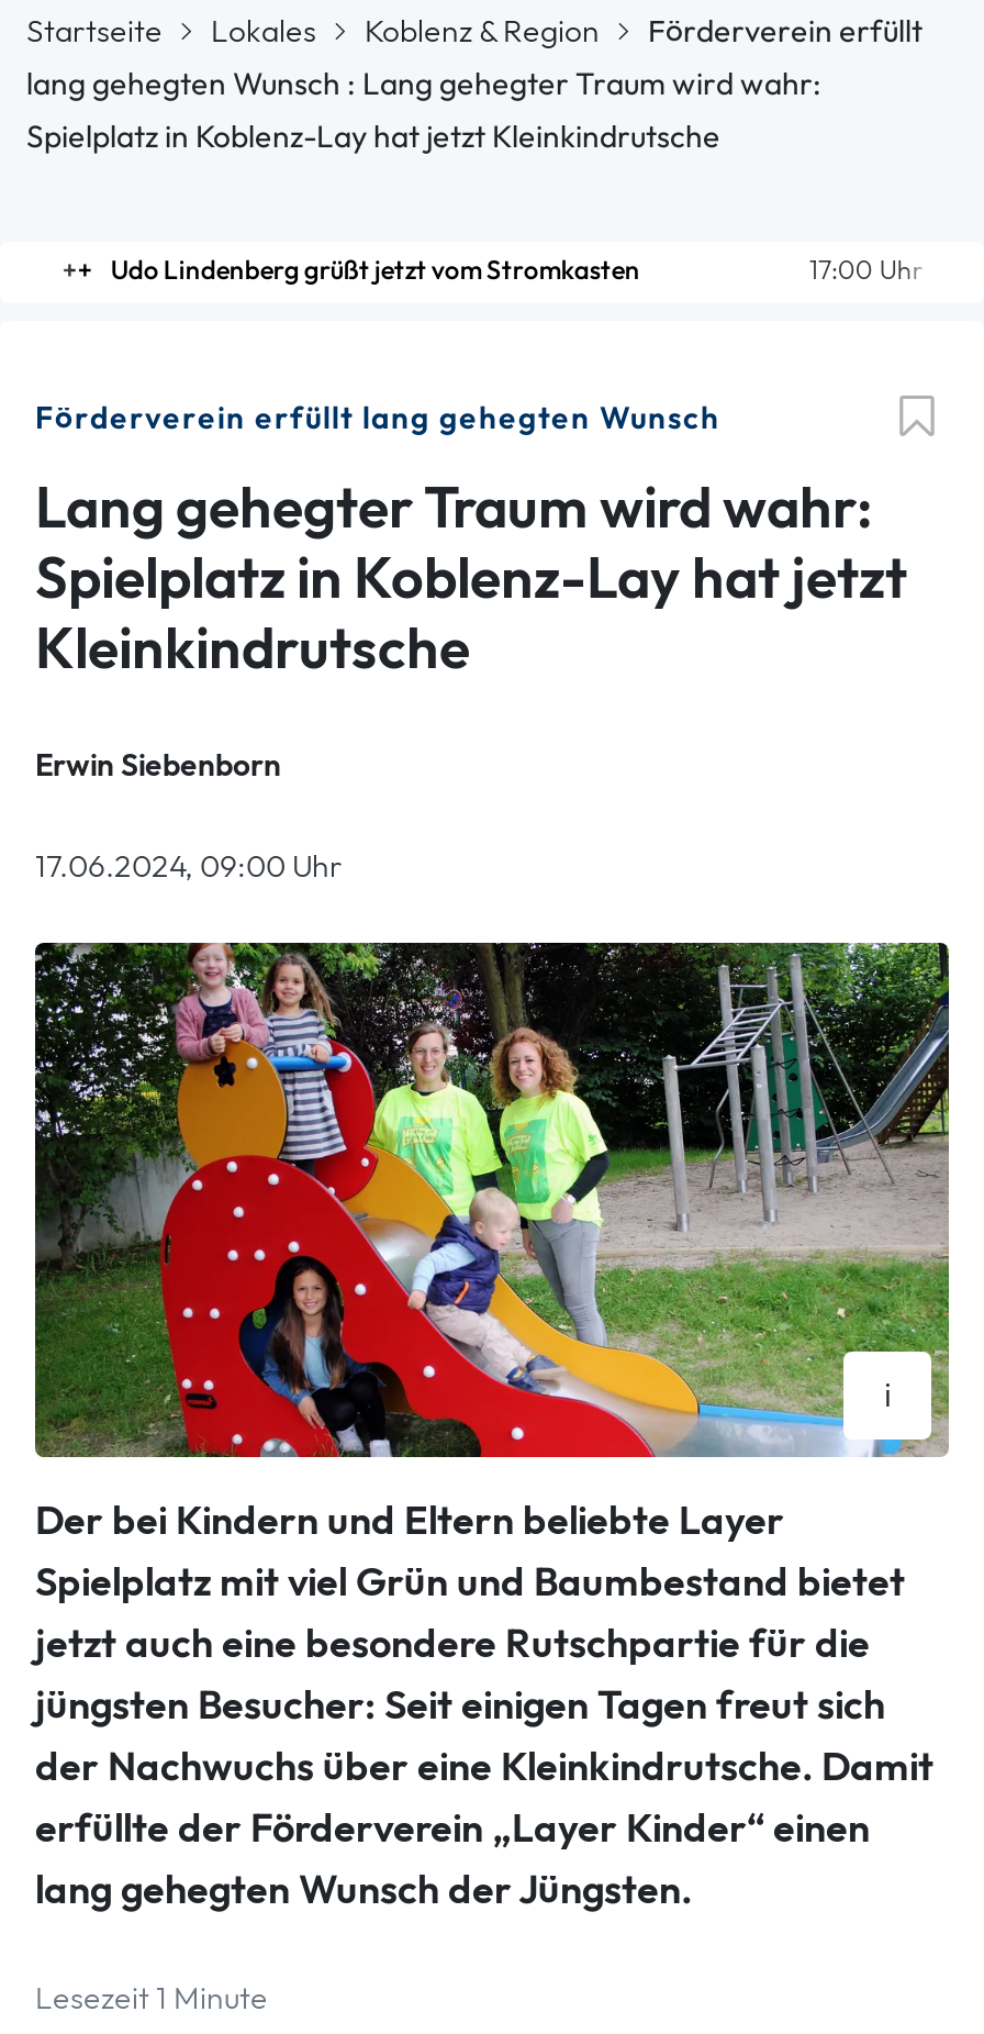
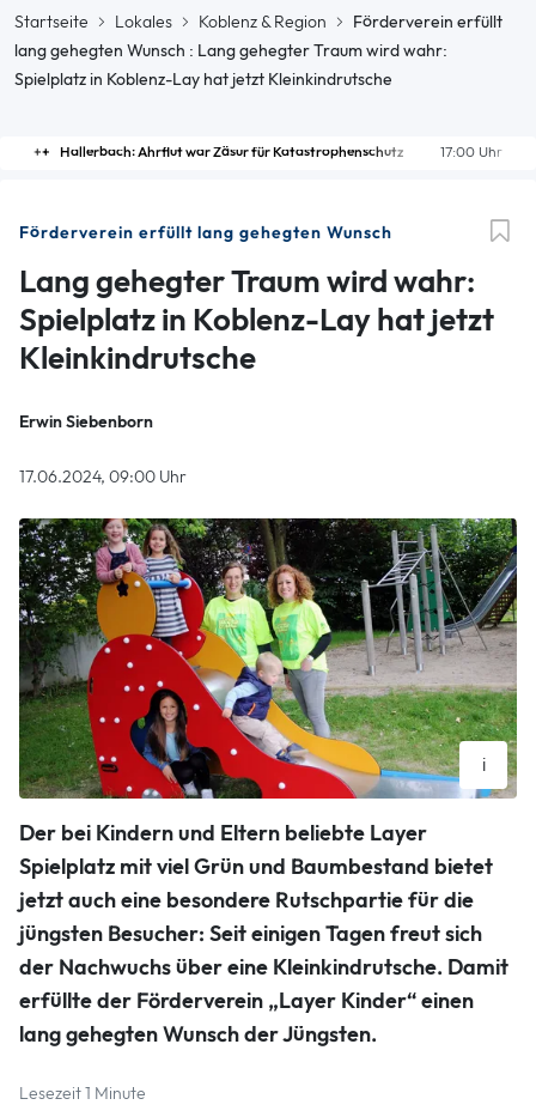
[110,253,639,288] Udo Lindenberg grüßt jetzt vom Stromkasten -> [60,142,403,162] Hallerbach: Ahrflut war Zäsur für Katastrophenschutz

